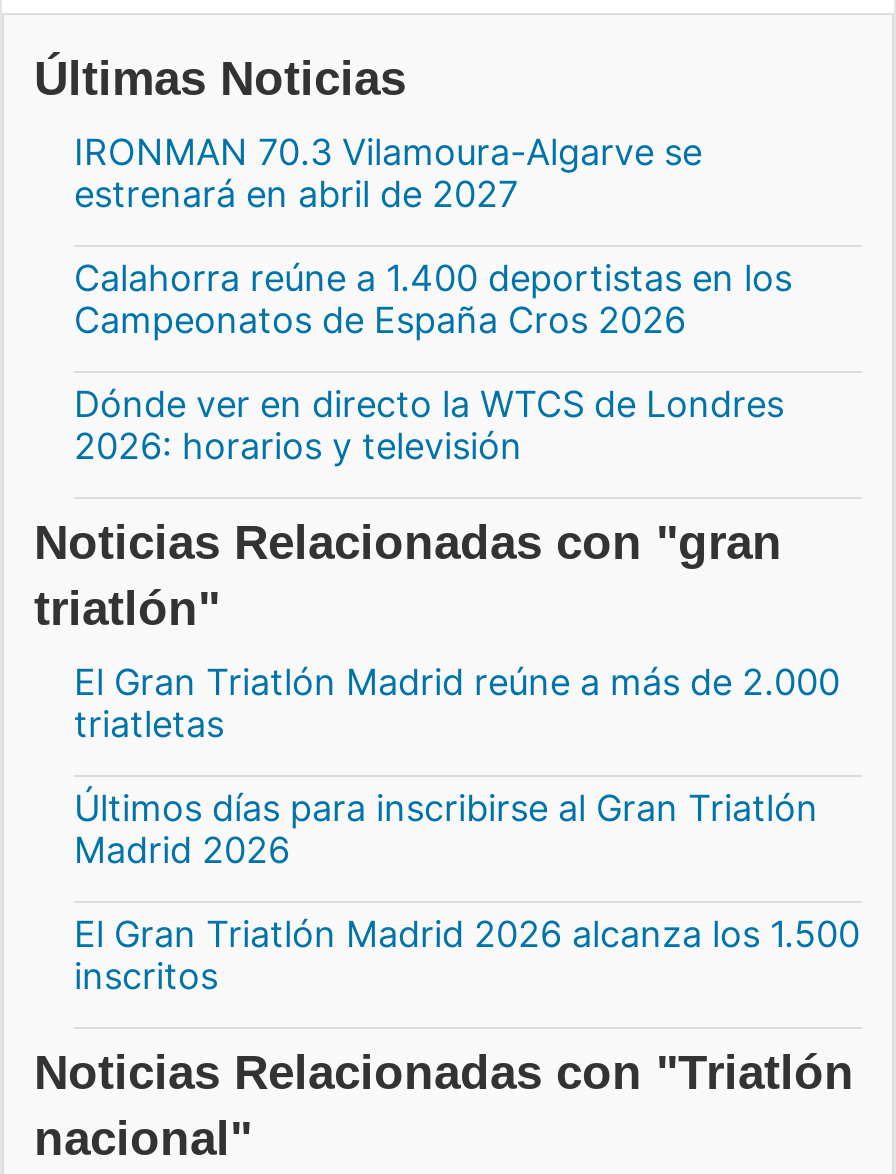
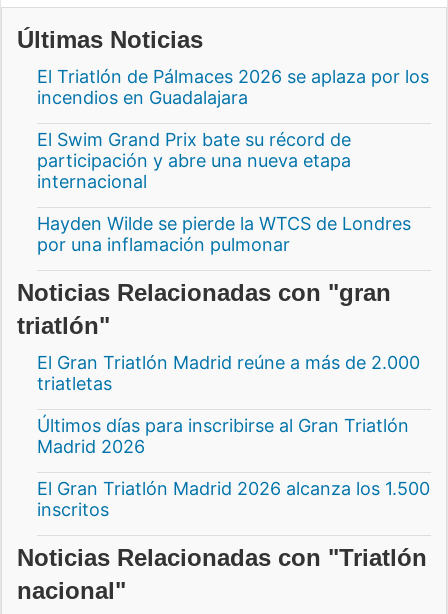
[74,131,702,215] IRONMAN 70.3 Vilamoura-Algarve se | estrenará en abril de 2027 -> [37,66,429,108] El Triatlón de Pálmaces 2026 se aplaza por los | incendios en Guadalajara
[74,257,792,341] Calahorra reúne a 1.400 deportistas en los | Campeonatos de España Cros 2026 -> [37,129,351,192] El Swim Grand Prix bate su récord de | participación y abre una nueva etapa | internacional
[74,383,784,467] Dónde ver en directo la WTCS de Londres | 2026: horarios y televisión -> [37,213,411,255] Hayden Wilde se pierde la WTCS de Londres | por una inflamación pulmonar

